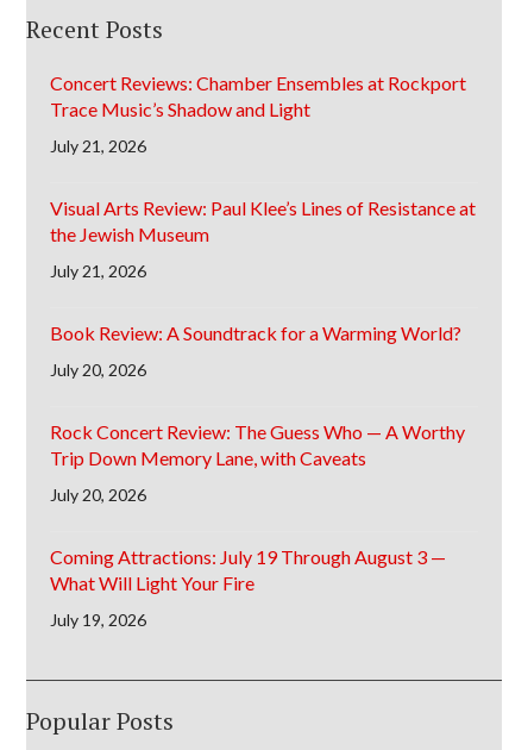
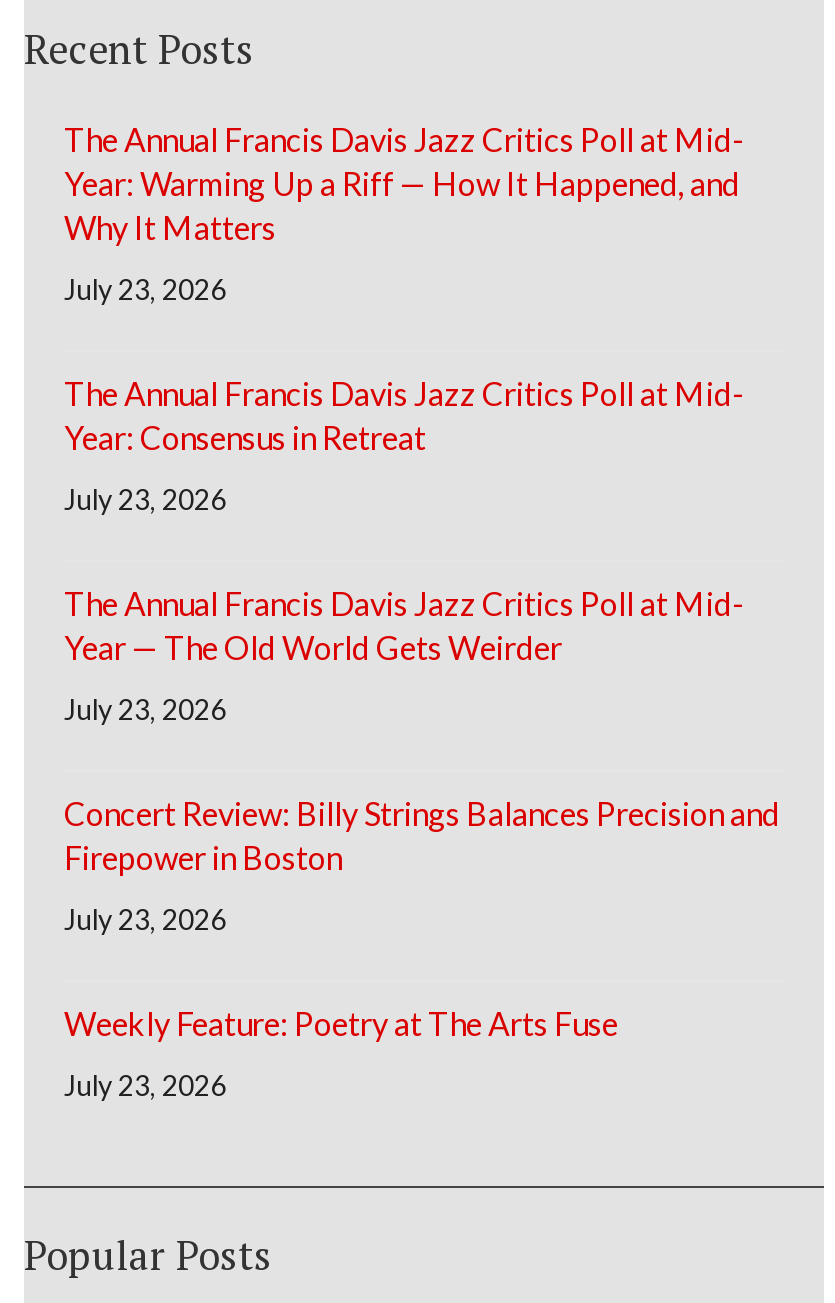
[50,71,466,120] Concert Reviews: Chamber Ensembles at Rockport | Trace Music’s Shadow and Light -> [64,119,744,245] The Annual Francis Davis Jazz Critics Poll at Mid- | Year: Warming Up a Riff — How It Happened, and | Why It Matters
[50,135,146,155] July 21, 2026 -> [64,271,226,305] July 23, 2026
[50,196,476,245] Visual Arts Review: Paul Klee’s Lines of Resistance at | the Jewish Museum -> [64,373,744,455] The Annual Francis Davis Jazz Critics Poll at Mid- | Year: Consensus in Retreat
[50,260,146,280] July 21, 2026 -> [64,481,226,515] July 23, 2026
[50,321,461,344] Book Review: A Soundtrack for a Warming World? -> [64,583,744,665] The Annual Francis Davis Jazz Critics Poll at Mid- | Year — The Old World Gets Weirder
[50,359,146,379] July 20, 2026 -> [64,691,226,725] July 23, 2026
[50,420,465,469] Rock Concert Review: The Guess Who — A Worthy | Trip Down Memory Lane, with Caveats -> [64,793,780,875] Concert Review: Billy Strings Balances Precision and | Firepower in Boston
[50,484,146,504] July 20, 2026 -> [64,901,226,935] July 23, 2026
[50,545,446,594] Coming Attractions: July 19 Through August 3 — | What Will Light Your Fire -> [64,1003,618,1041] Weekly Feature: Poetry at The Arts Fuse
[50,609,146,629] July 19, 2026 -> [64,1067,226,1101] July 23, 2026

